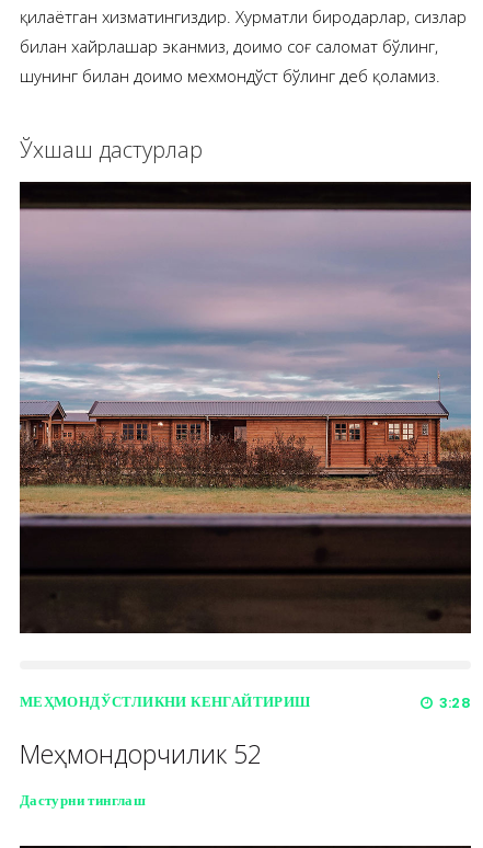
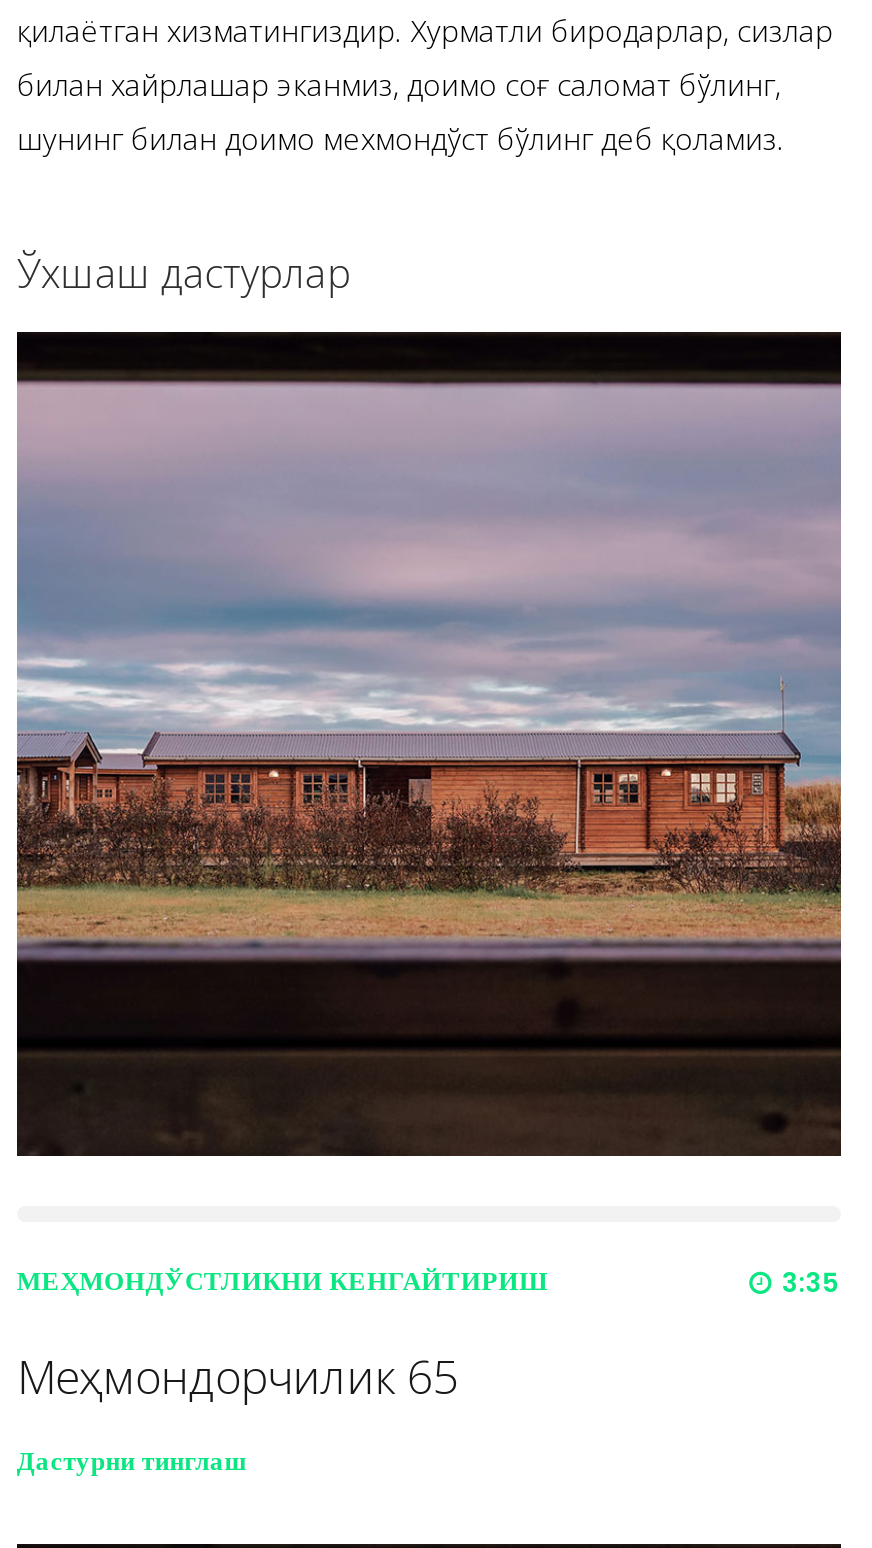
[439,693,471,713] 3:28 -> [782,1264,841,1302] 3:35
[20,736,262,772] Меҳмондорчилик 52 -> [17,1344,459,1408] Меҳмондорчилик 65

